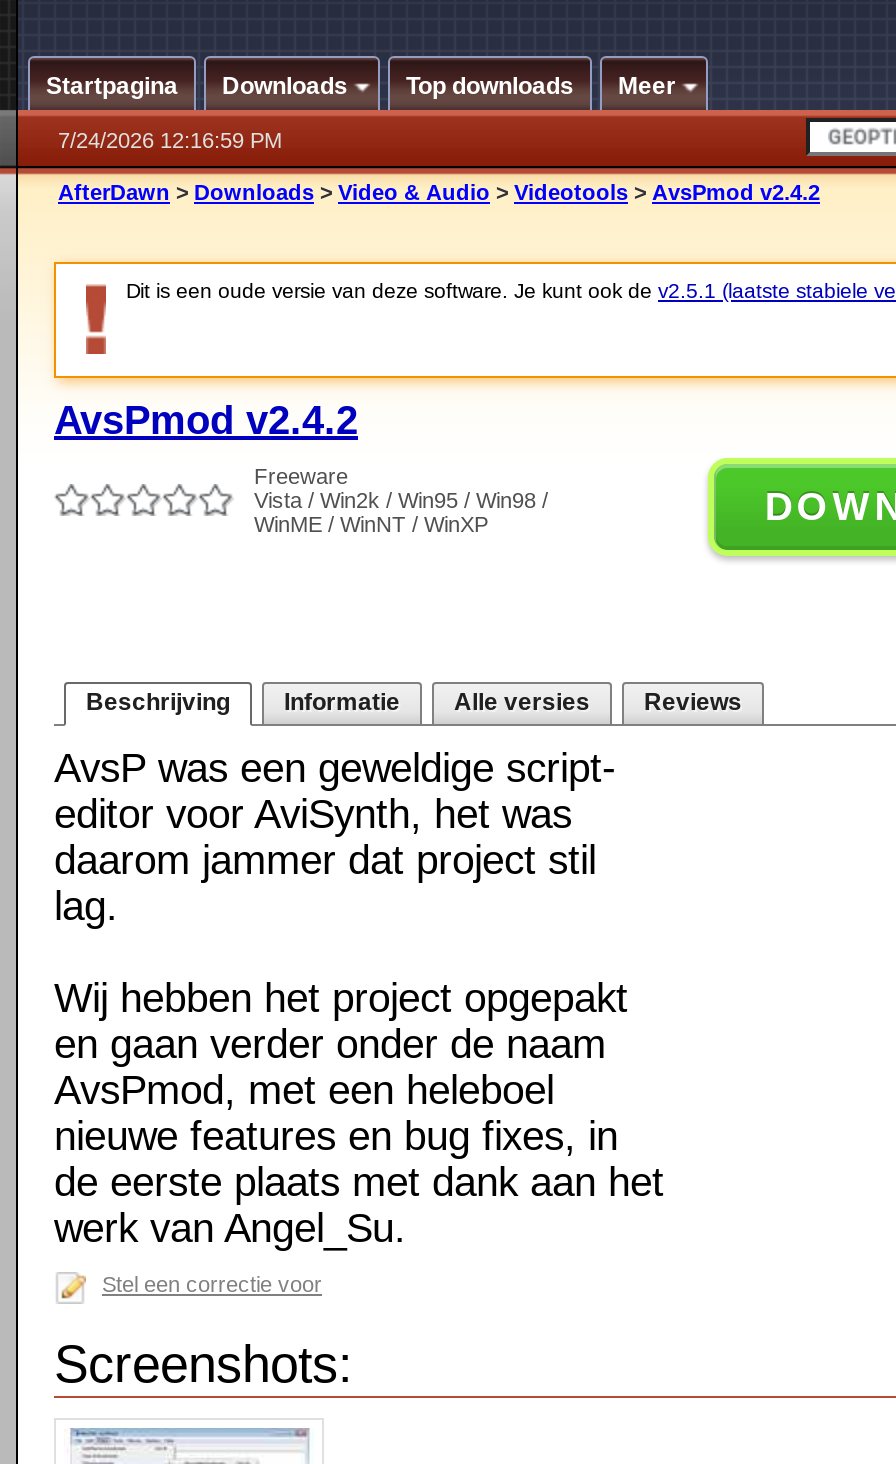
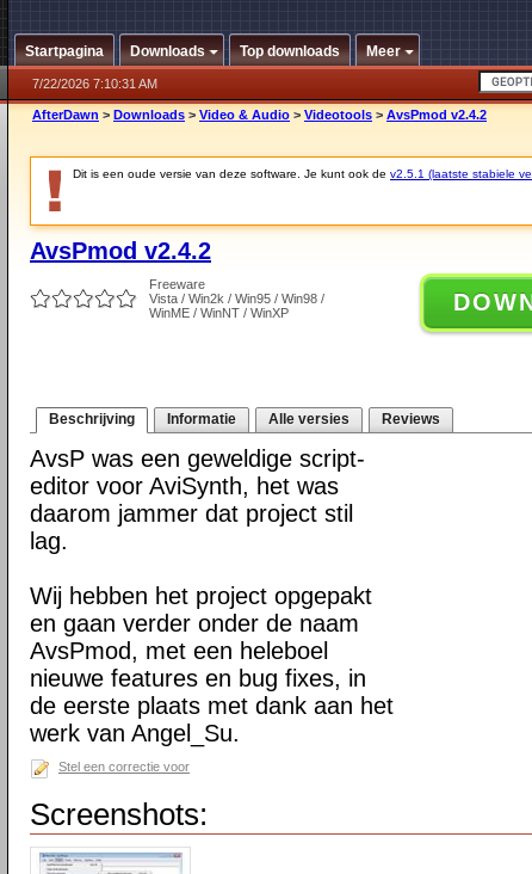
[58,128,282,152] 7/24/2026 12:16:59 PM -> [32,76,157,91] 7/22/2026 7:10:31 AM

